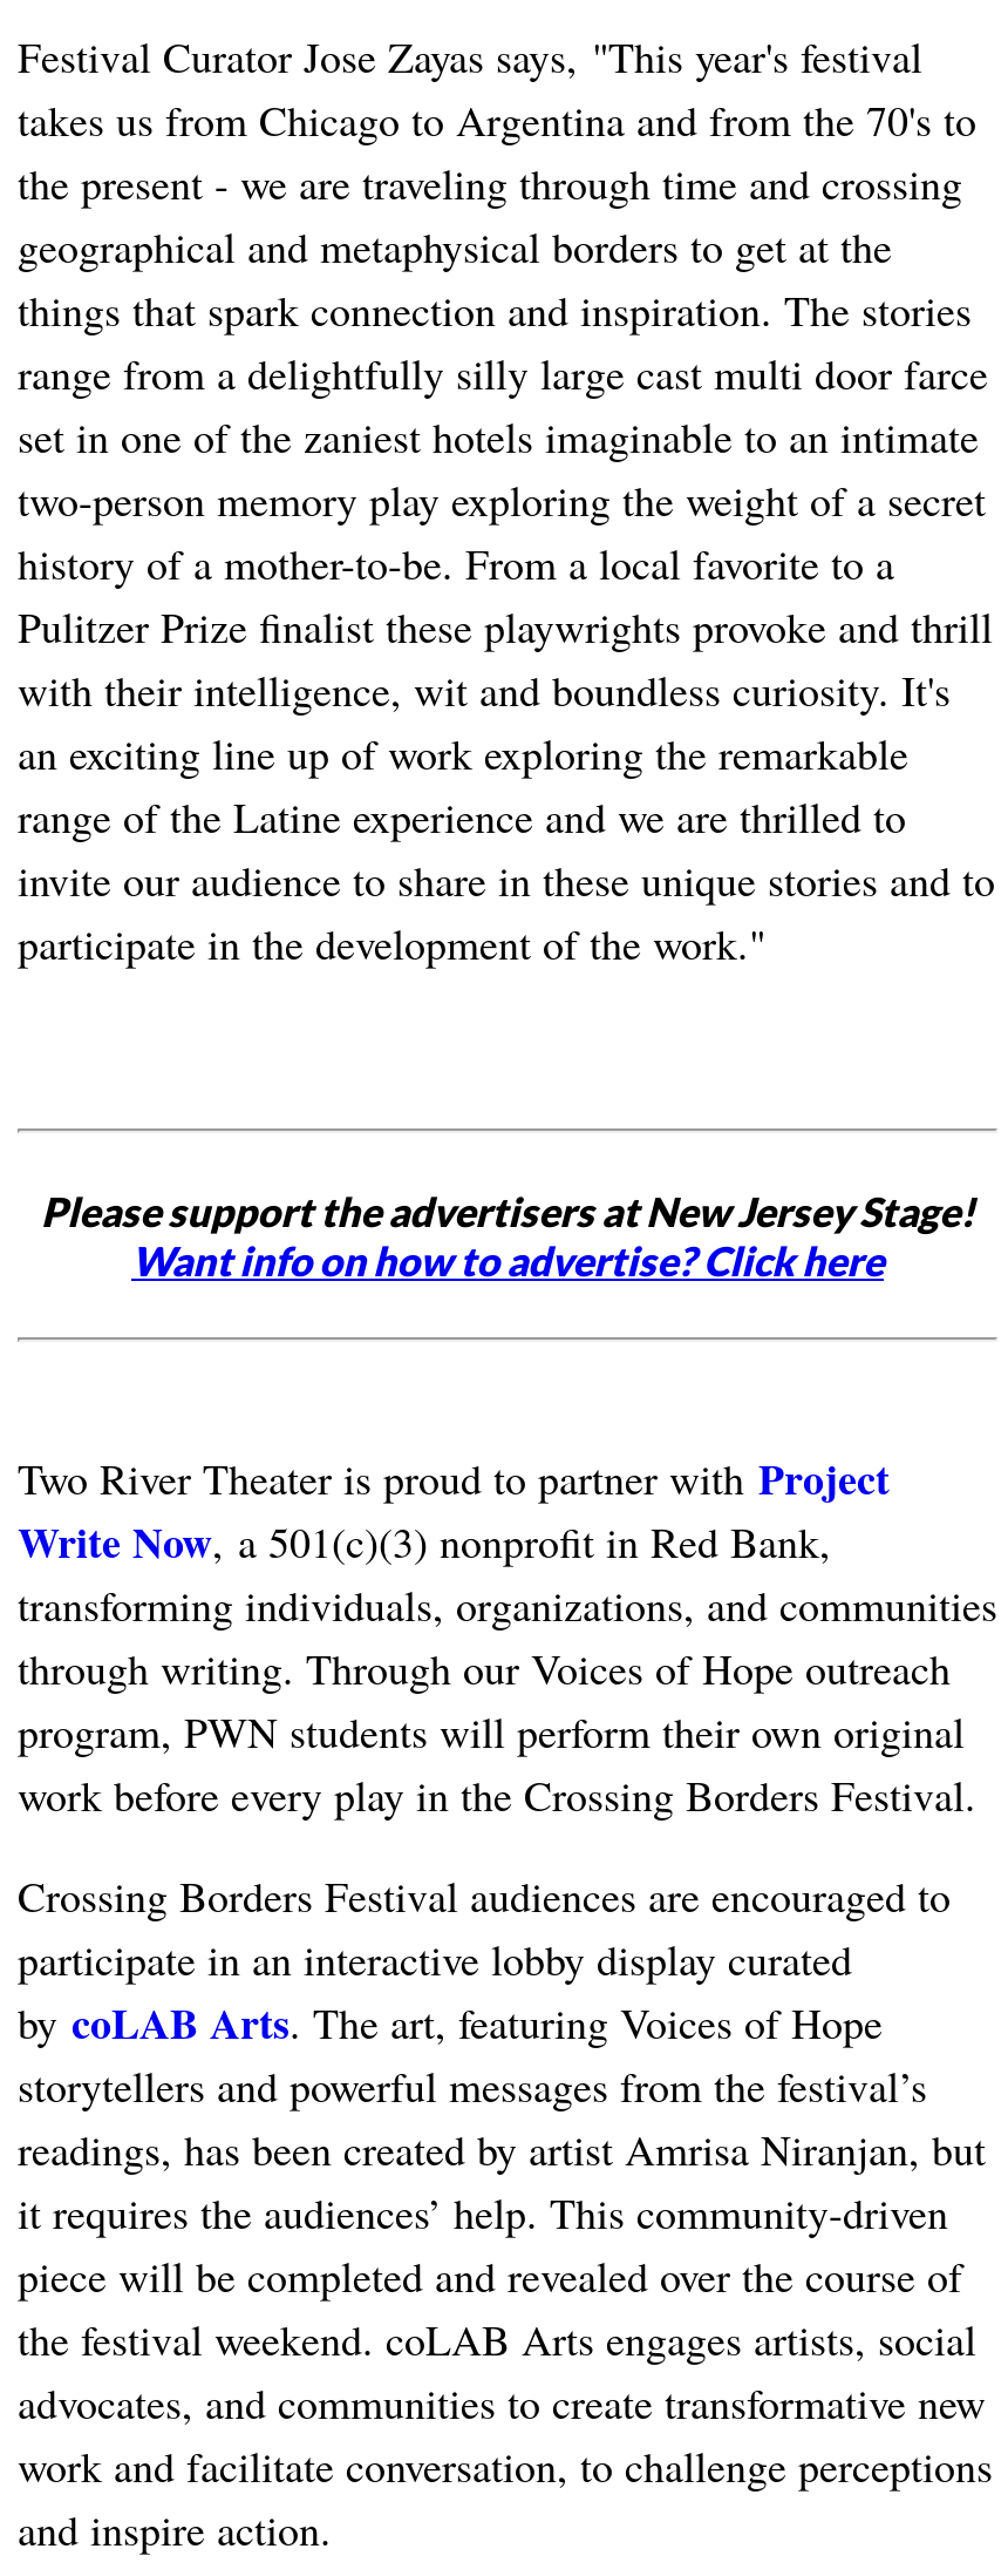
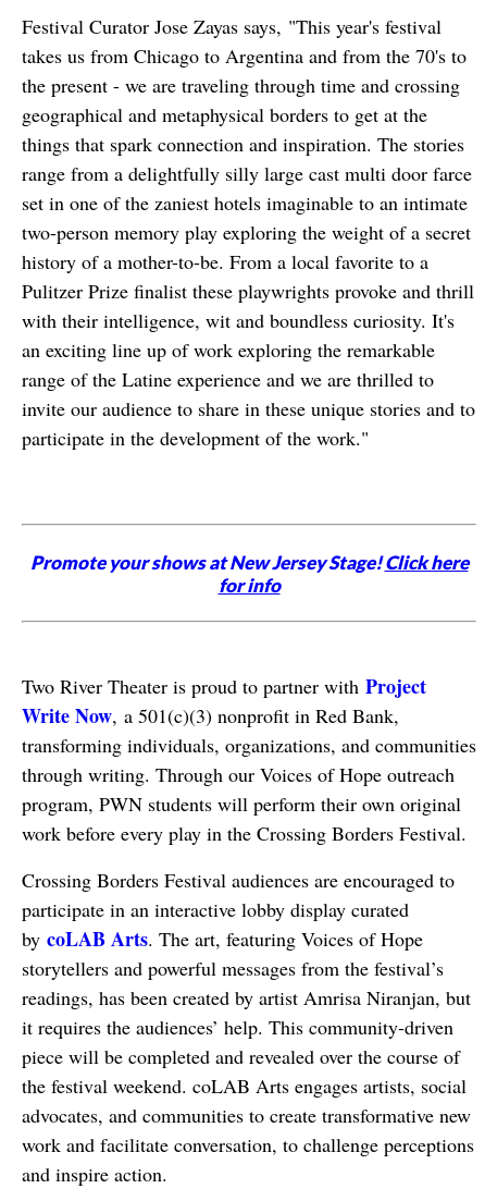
[41,1186,974,1285] Please support the advertisers at New Jersey Stage! | Want info on how to advertise? Click here -> [30,551,468,596] Promote your shows at New Jersey Stage!Click here | for info

